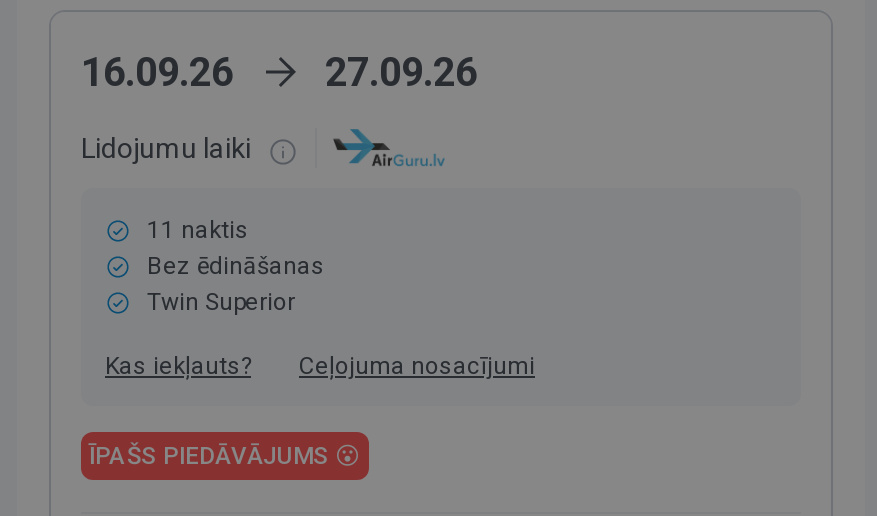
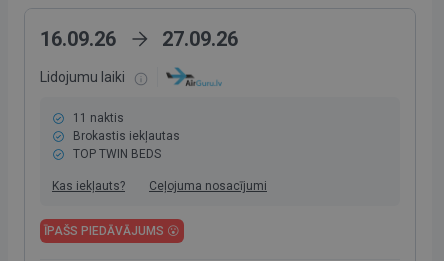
[147,252,325,316] Bez ēdināšanas | Twin Superior -> [73,129,180,161] Brokastis iekļautas | TOP TWIN BEDS

